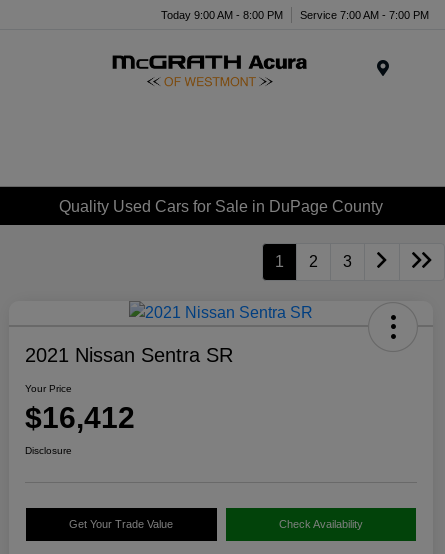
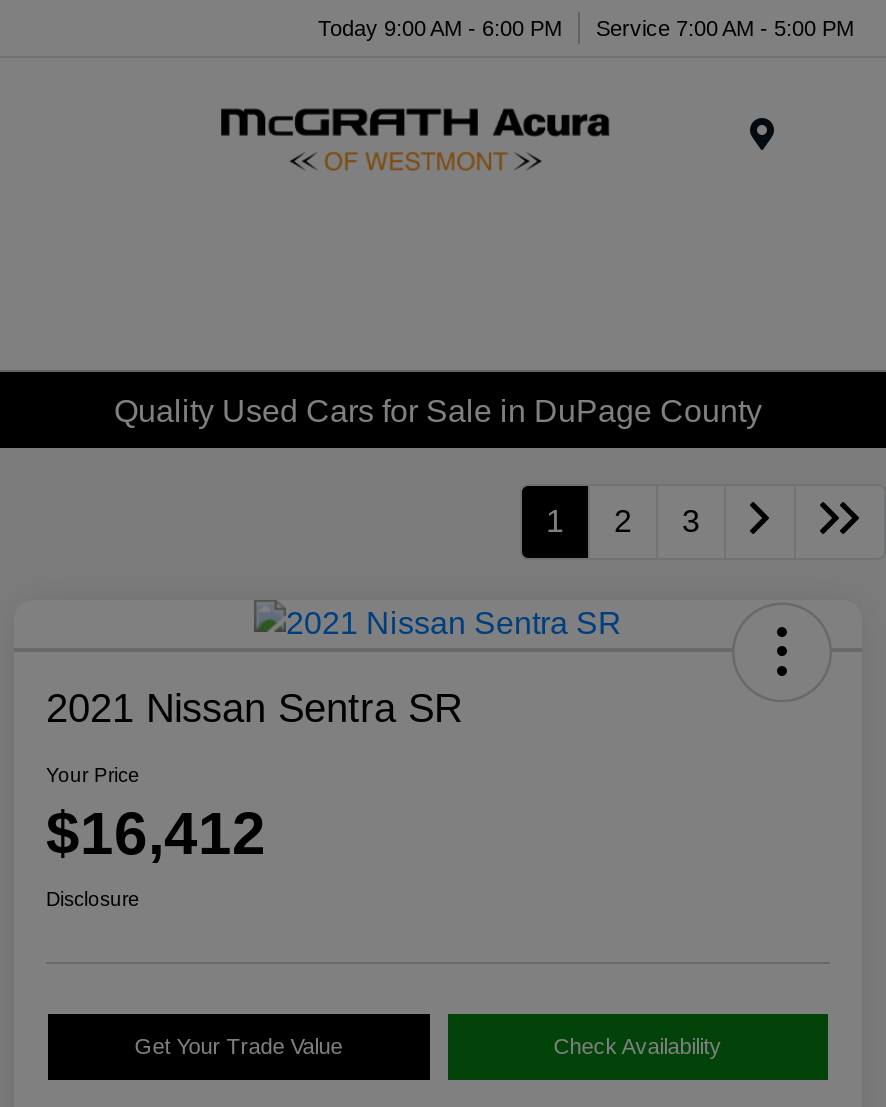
[161,8,283,20] Today 9:00 AM - 8:00 PM -> [318,15,562,39] Today 9:00 AM - 6:00 PM
[300,8,429,20] Service 7:00 AM - 7:00 PM -> [596,15,854,39] Service 7:00 AM - 5:00 PM

